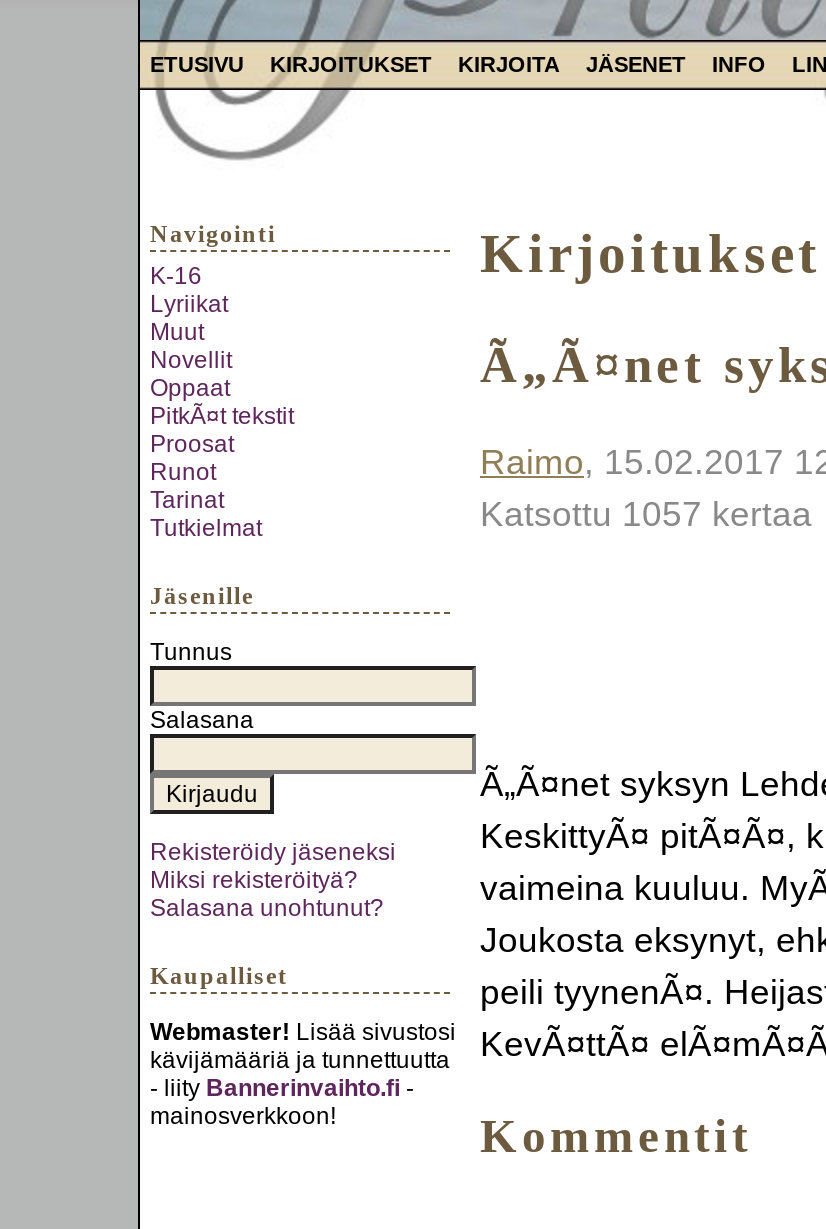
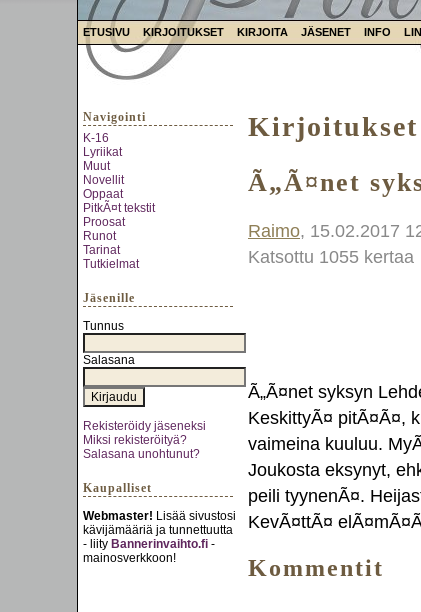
[480,495,812,535] Katsottu 1057 kertaa -> [248,247,414,267] Katsottu 1055 kertaa

